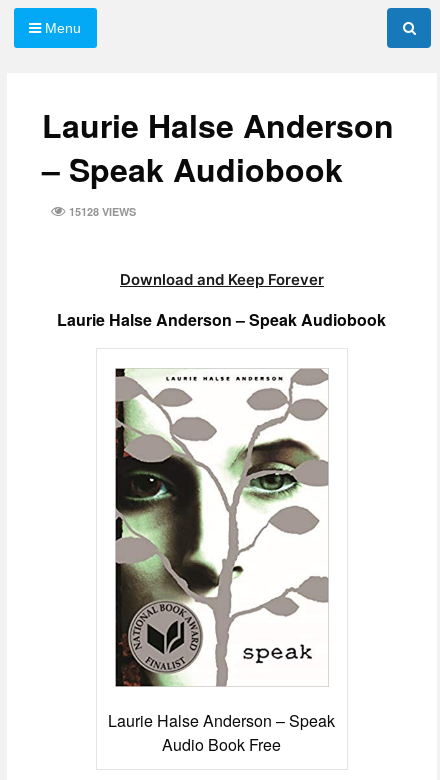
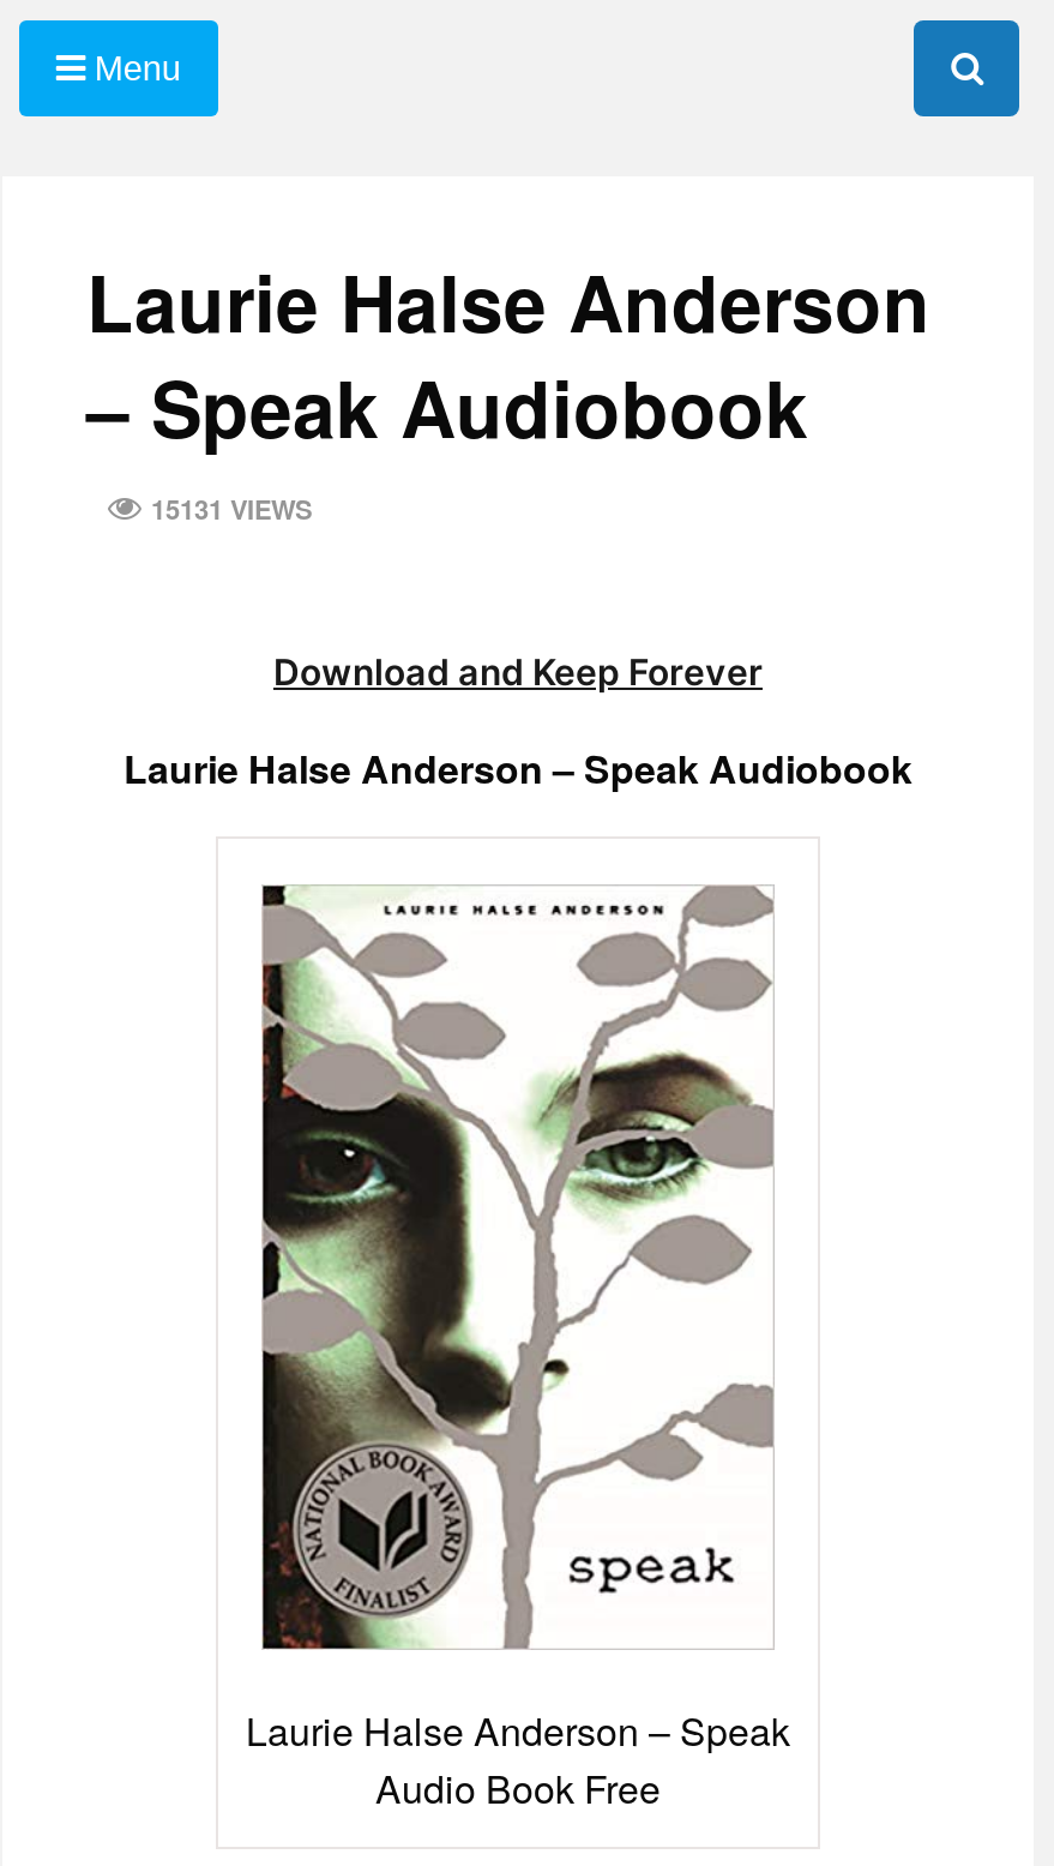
[69,204,136,219] 15128 VIEWS -> [151,492,312,528] 15131 VIEWS

